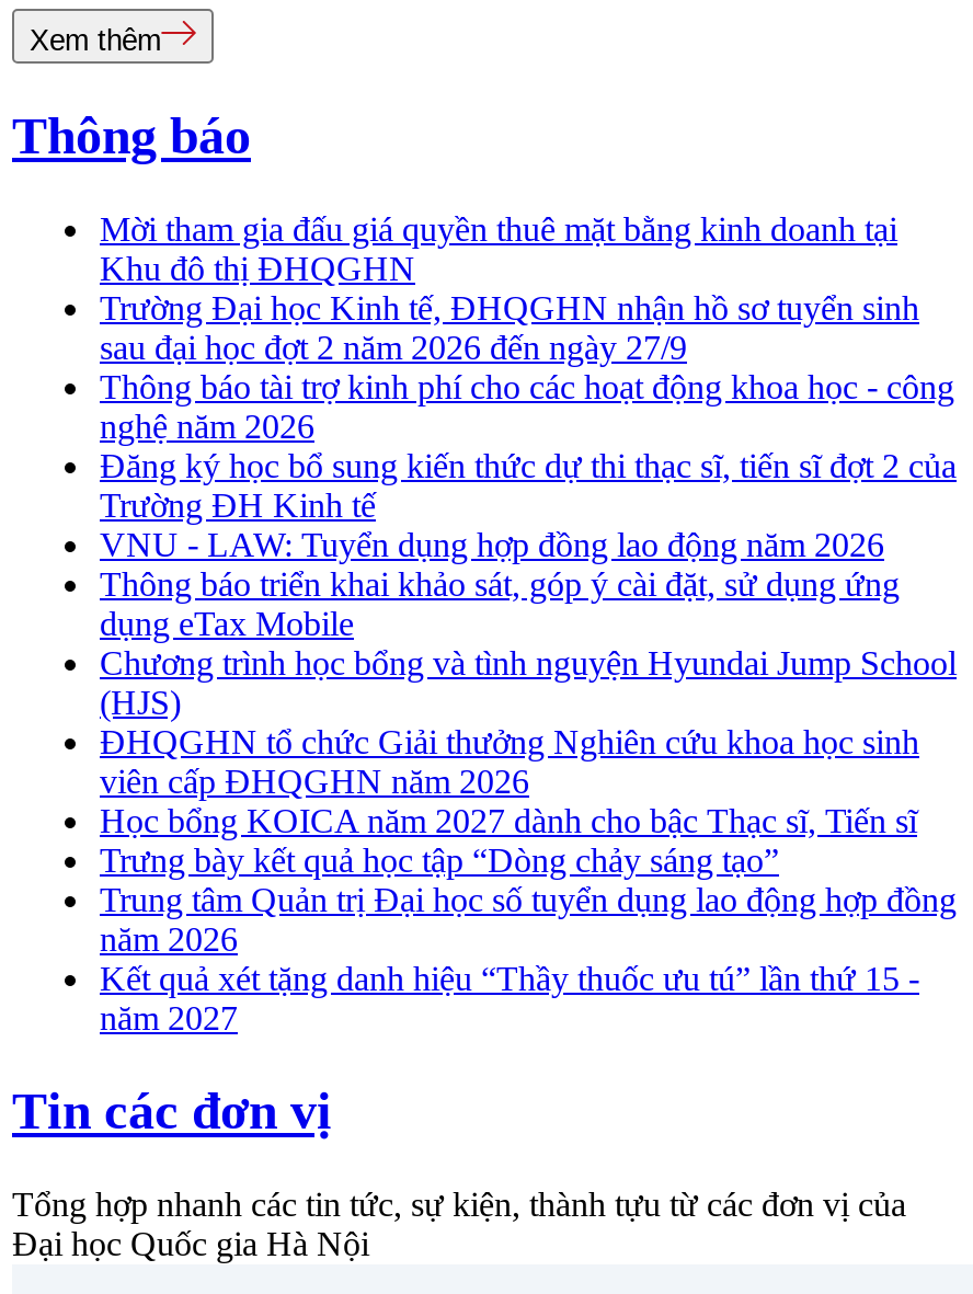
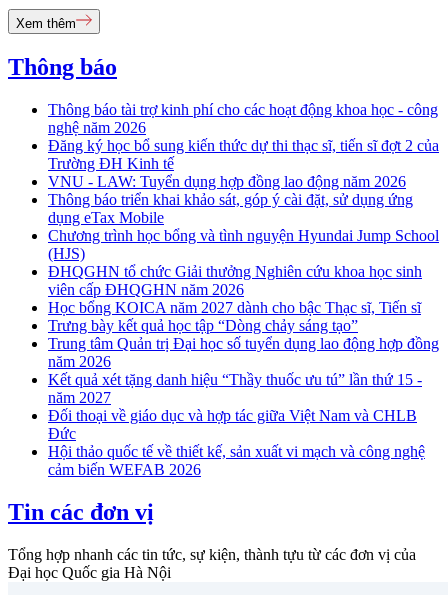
[100,211,919,366] Mời tham gia đấu giá quyền thuê mặt bằng kinh doanh tại | Khu đô thị ĐHQGHN | Trường Đại học Kinh tế, ĐHQGHN nhận hồ sơ tuyển sinh | sau đại học đợt 2 năm 2026 đến ngày 27/9 -> none
moved [100,369,957,1037] -> [48,101,439,406]: Thông báo tài trợ kinh phí cho các hoạt động khoa học - công | nghệ năm 2026 | Đăng ký học bổ sung kiến thức dự thi thạc sĩ, tiến sĩ đợt 2 của | ... | Kết quả xét tặng danh hiệu “Thầy thuốc ưu tú” lần thứ 15 - | năm 2027
none -> [48,407,425,478] Đối thoại về giáo dục và hợp tác giữa Việt Nam và CHLB | Đức | Hội thảo quốc tế về thiết kế, sản xuất vi mạch và công nghệ | cảm biến WEFAB 2026

